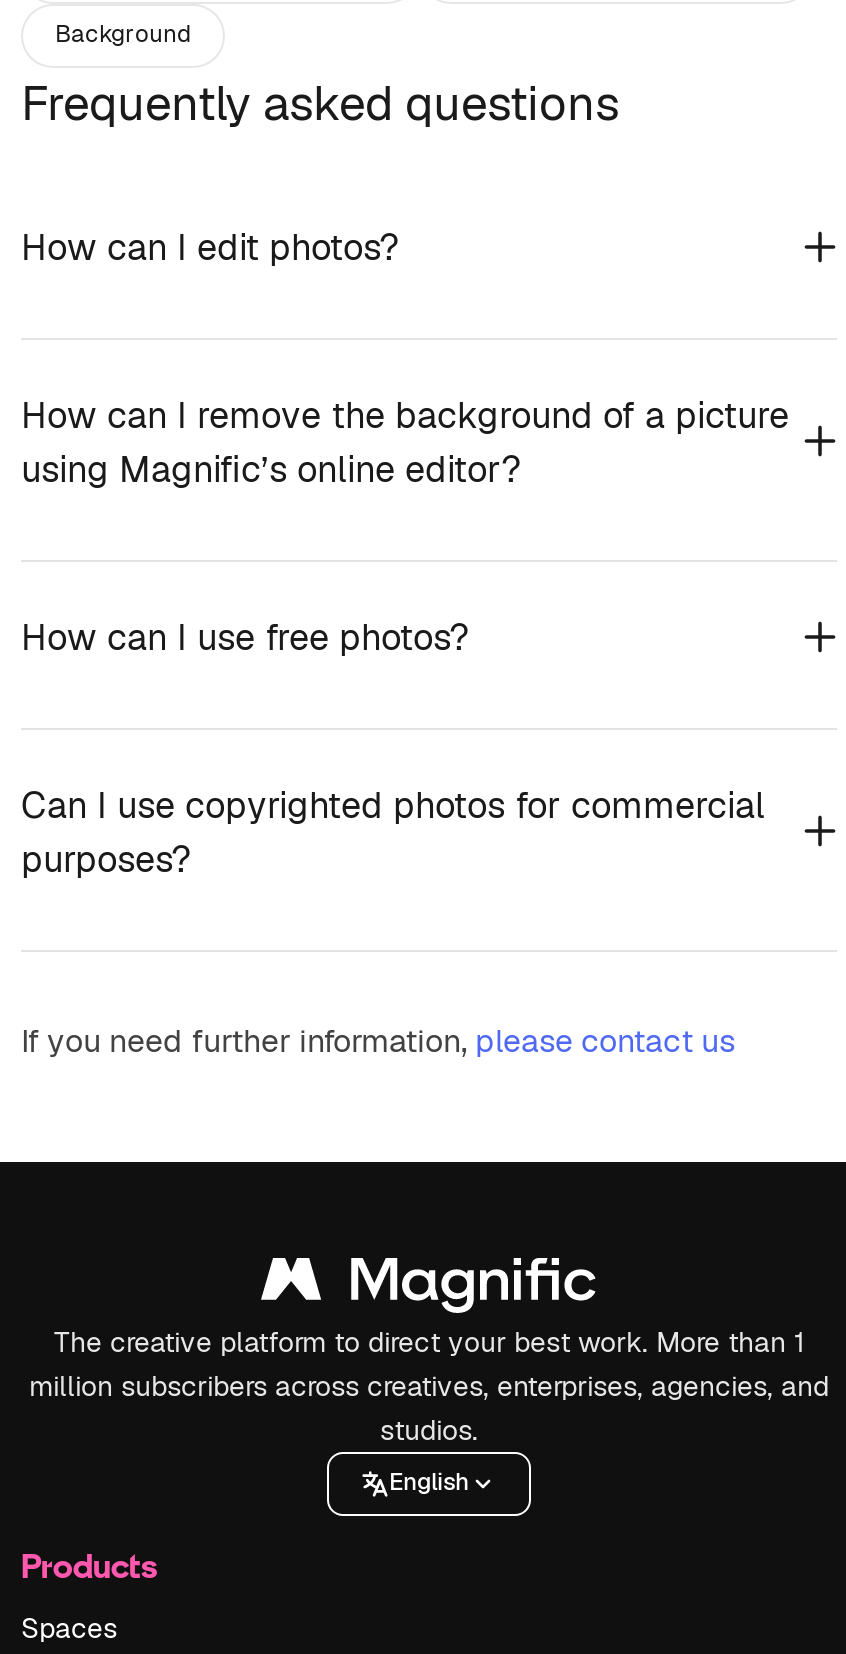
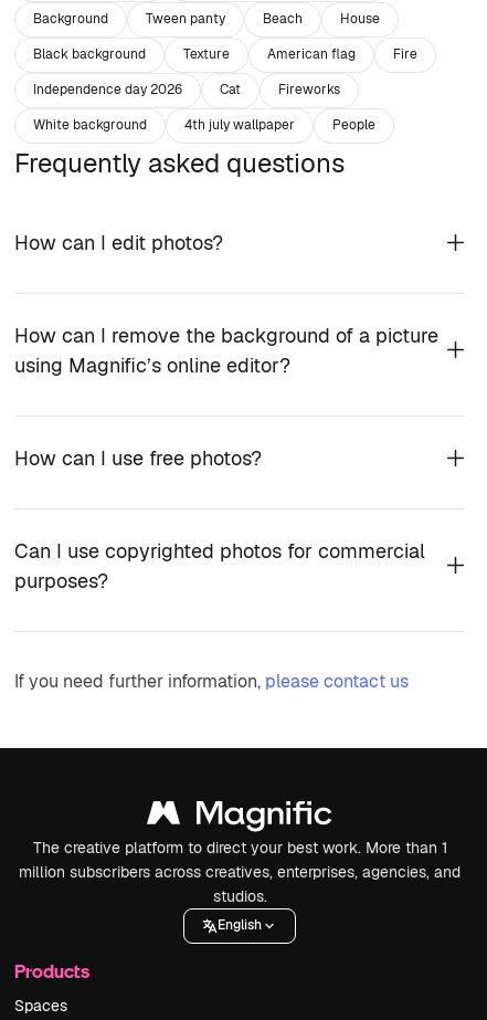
none -> [33,10,417,134] Tween panty | Beach | House | Black background | Texture | American flag | Fire | Independence day 2026 | Cat | Fireworks | White background | 4th july wallpaper | People

